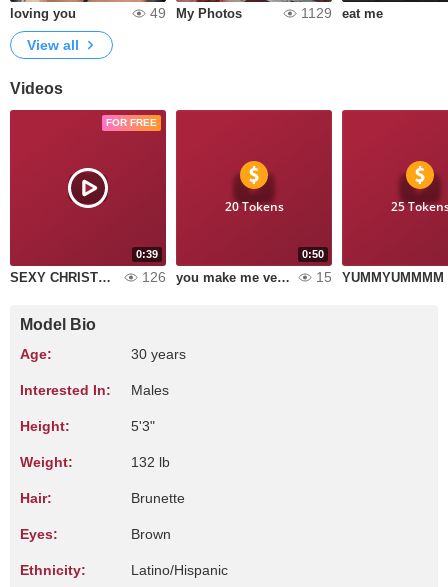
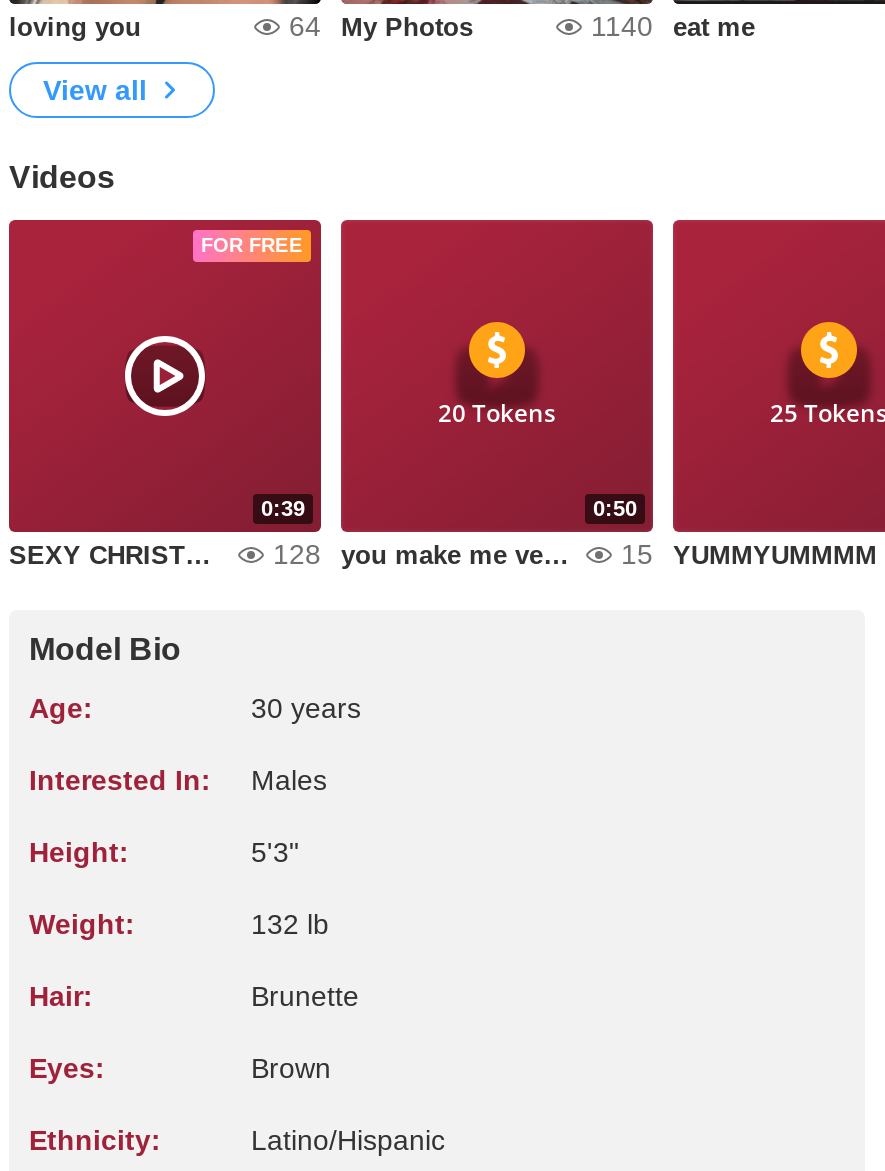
[150,5,242,21] 49 My Photos -> [289,10,473,42] 64 My Photos
[301,5,383,21] 1129 eat me -> [591,10,755,42] 1140 eat me
[142,269,166,285] 126 -> [273,538,321,570] 128

